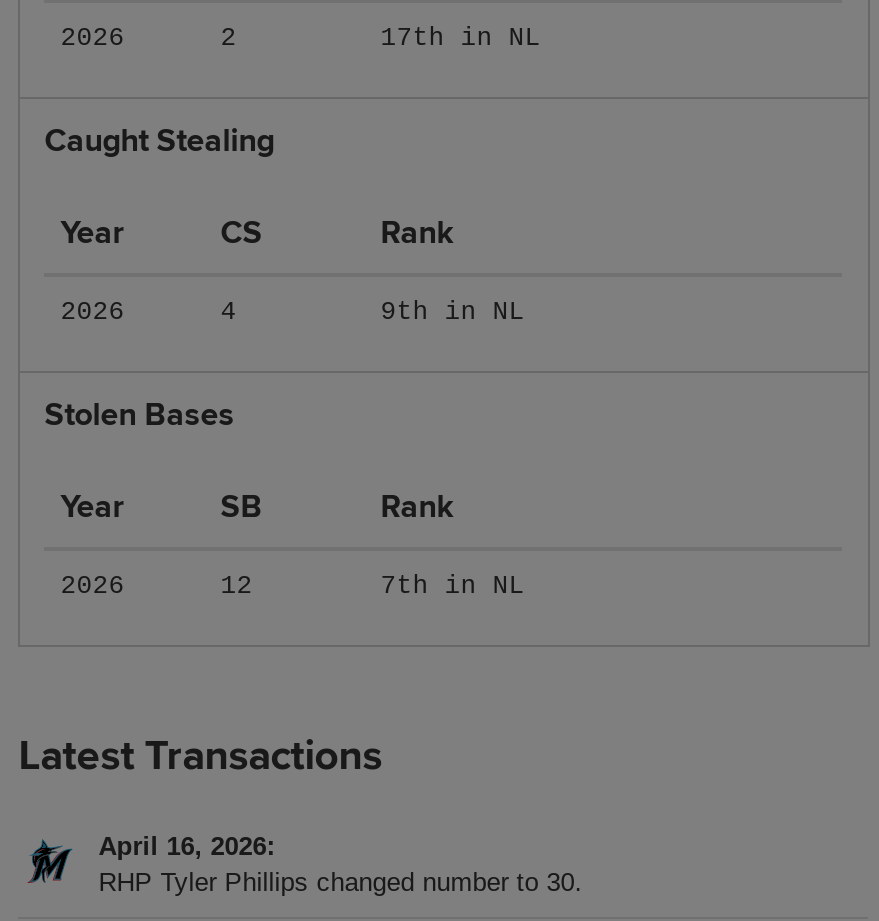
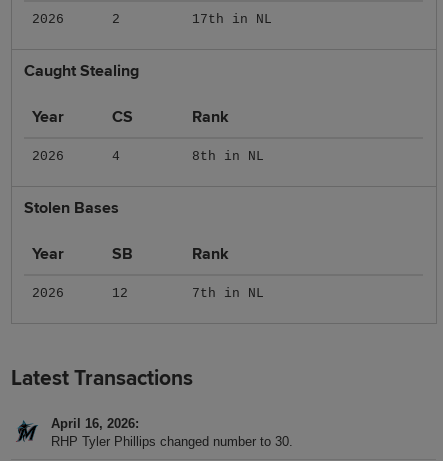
[380,298,524,328] 9th in NL -> [192,149,264,164] 8th in NL

